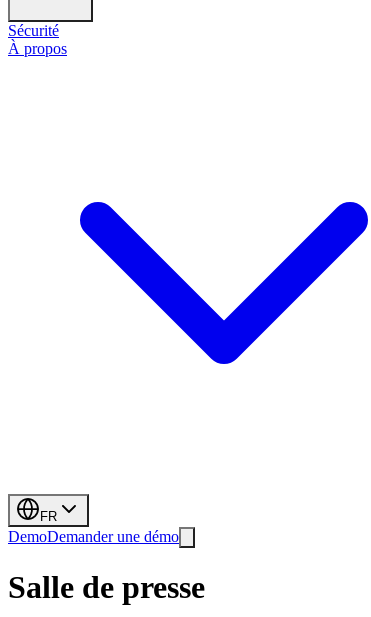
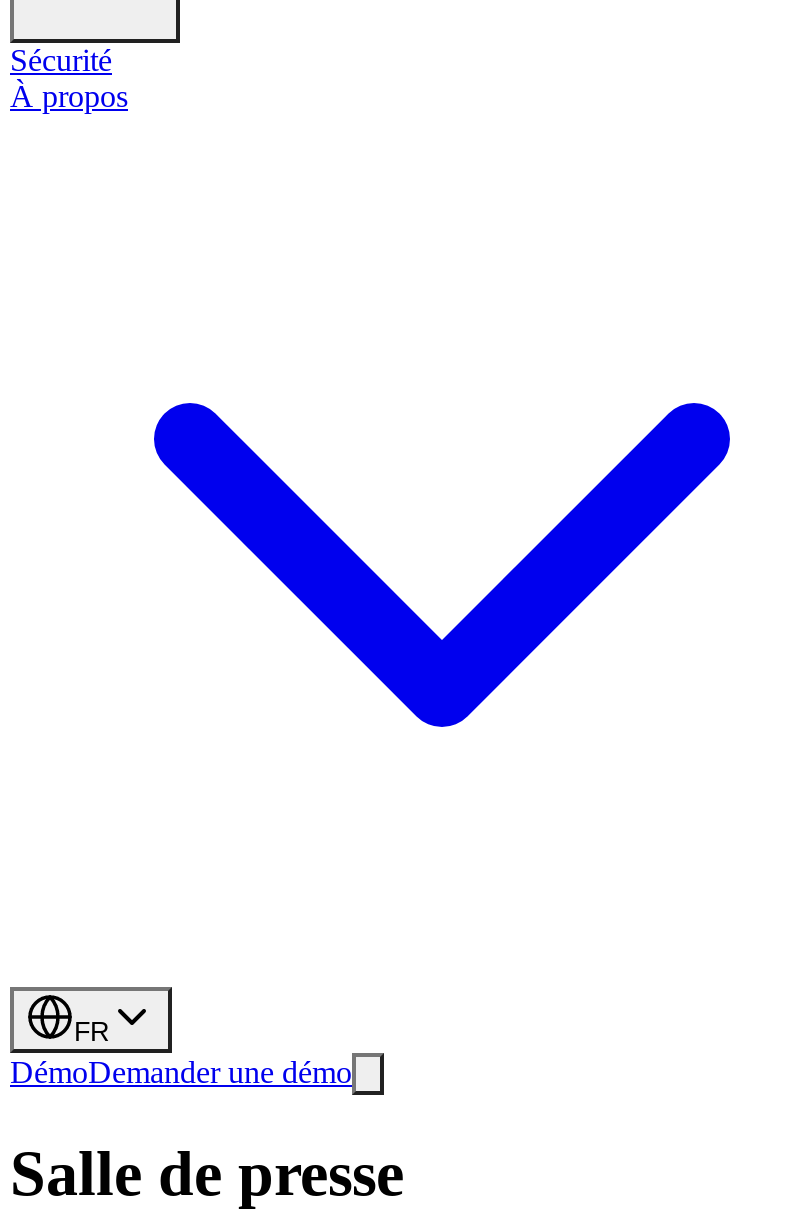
[8,528,179,545] DemoDemander une démo -> [10,1055,352,1089] DémoDemander une démo

